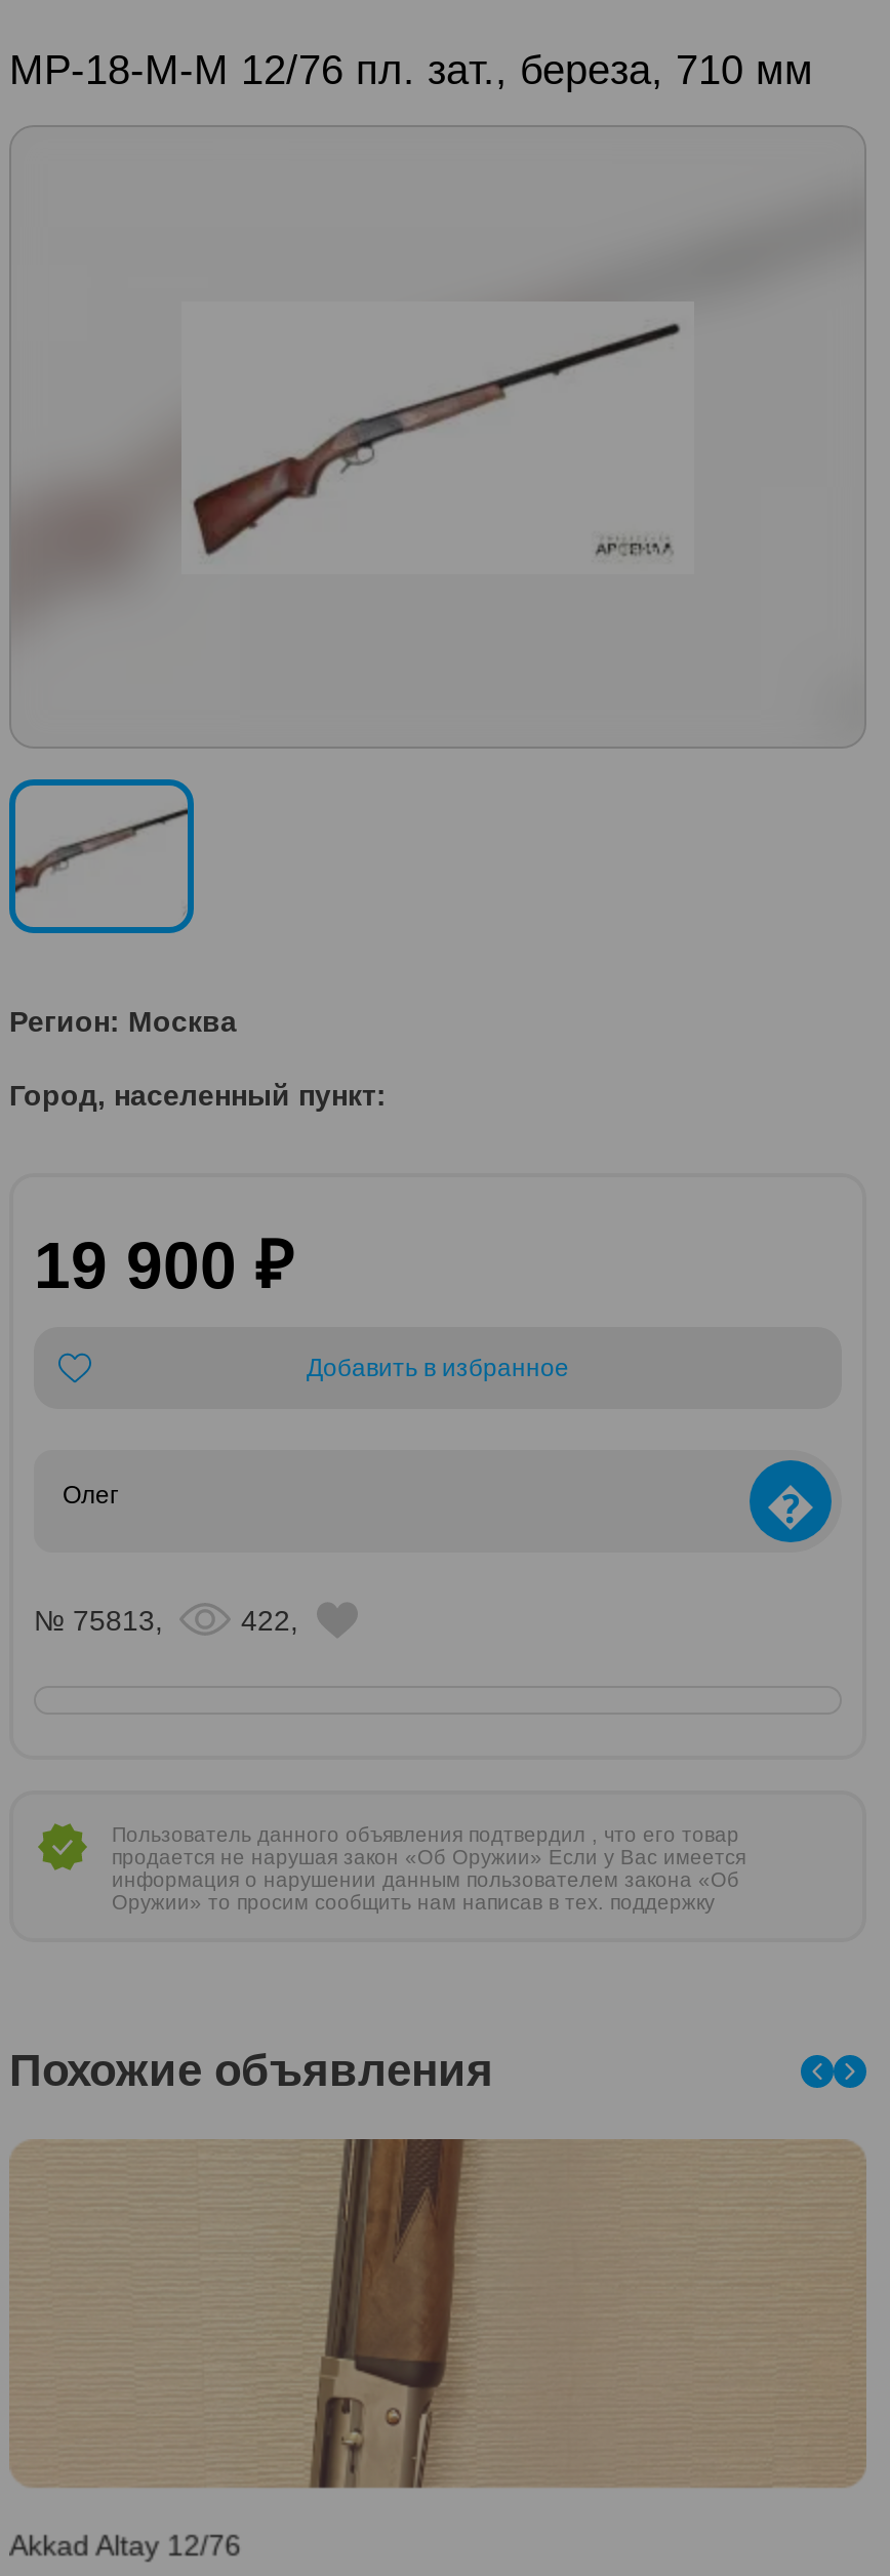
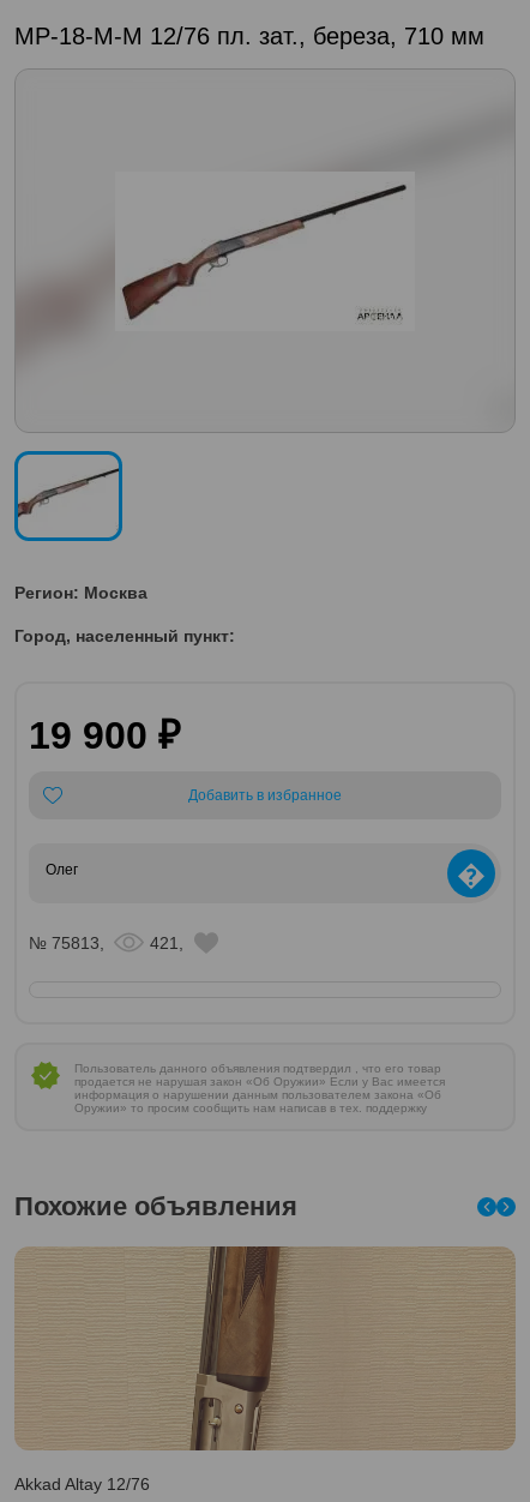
[241,1603,298,1636] 422, -> [150,933,183,952] 421,

